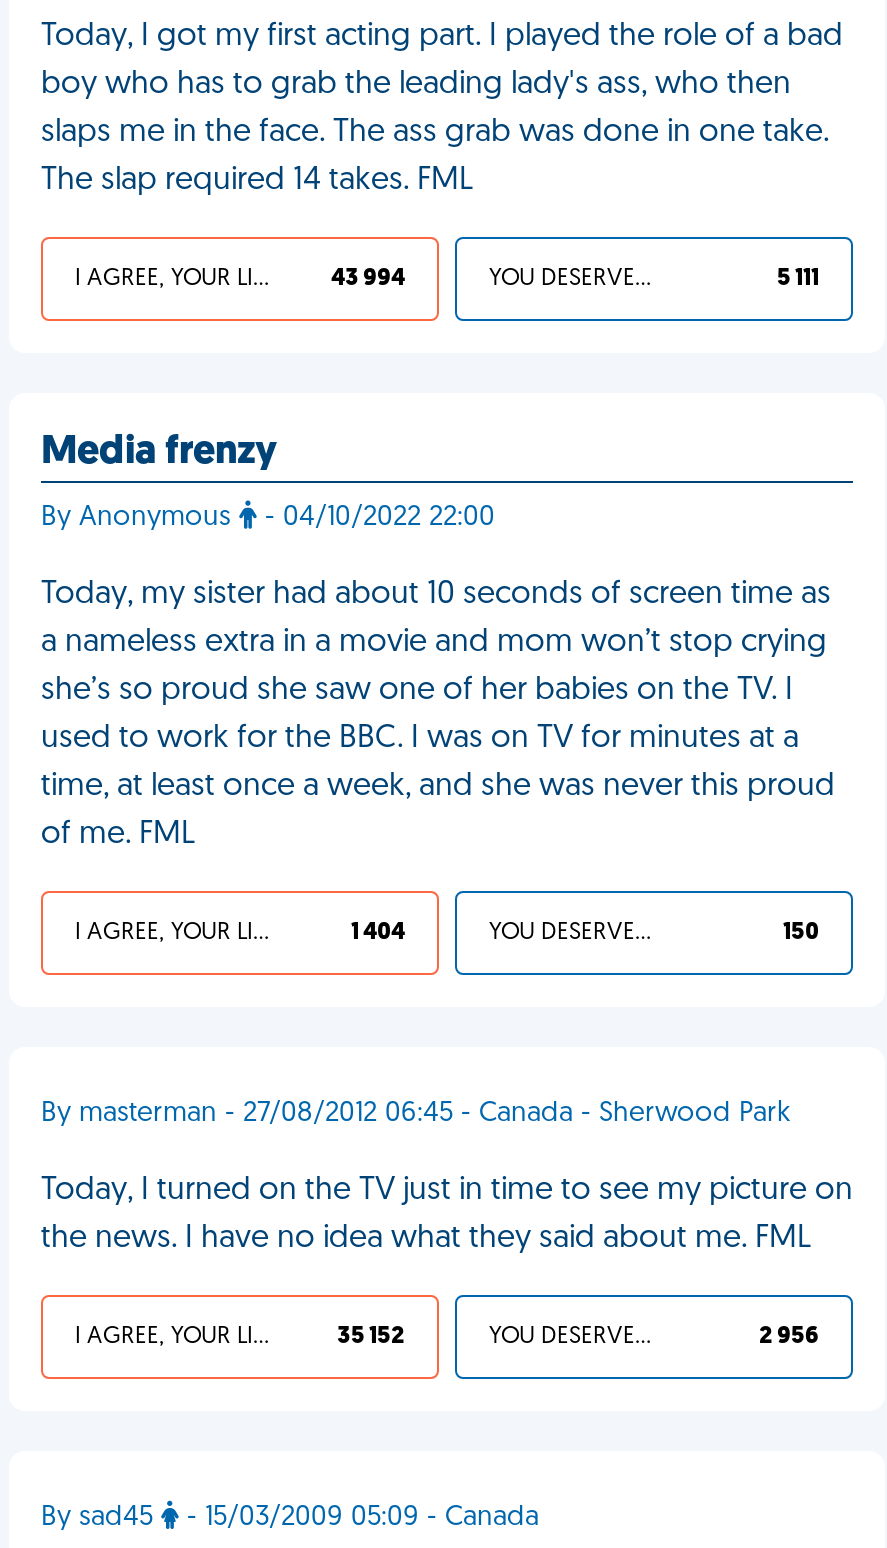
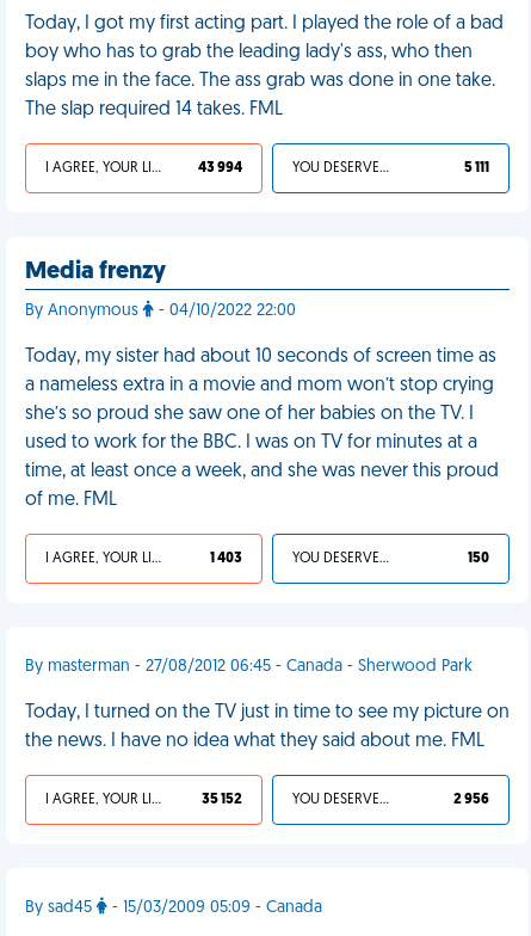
[351,921,405,945] 1 404 -> [210,552,242,566] 1 403

